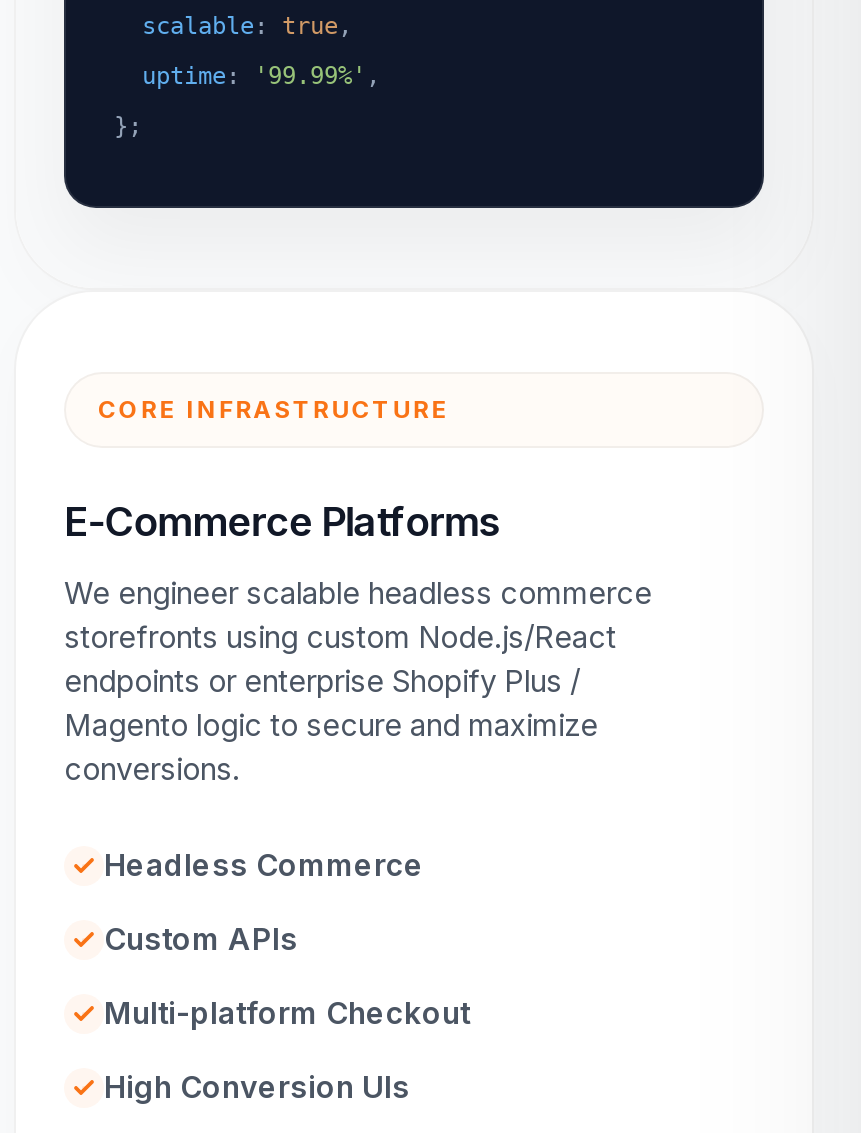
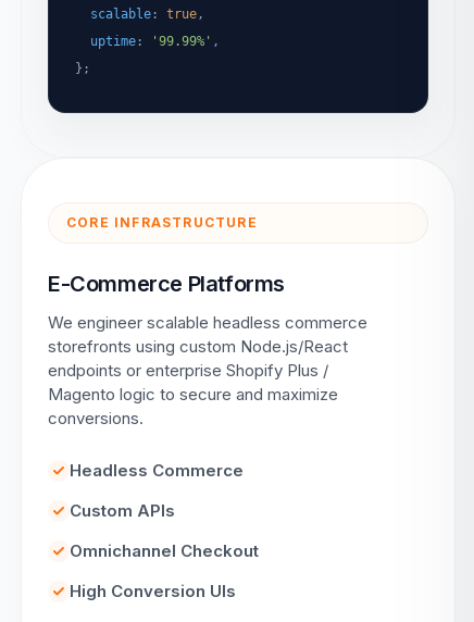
[104,994,470,1032] Multi-platform Checkout -> [70,540,259,561] Omnichannel Checkout

